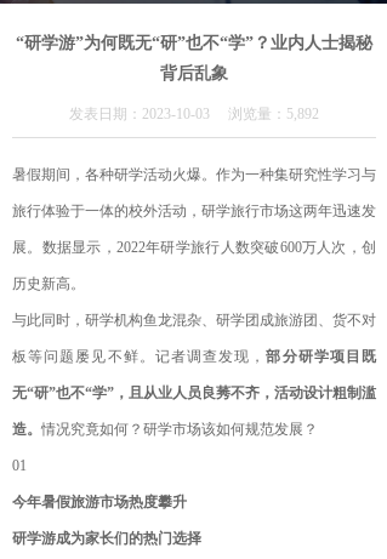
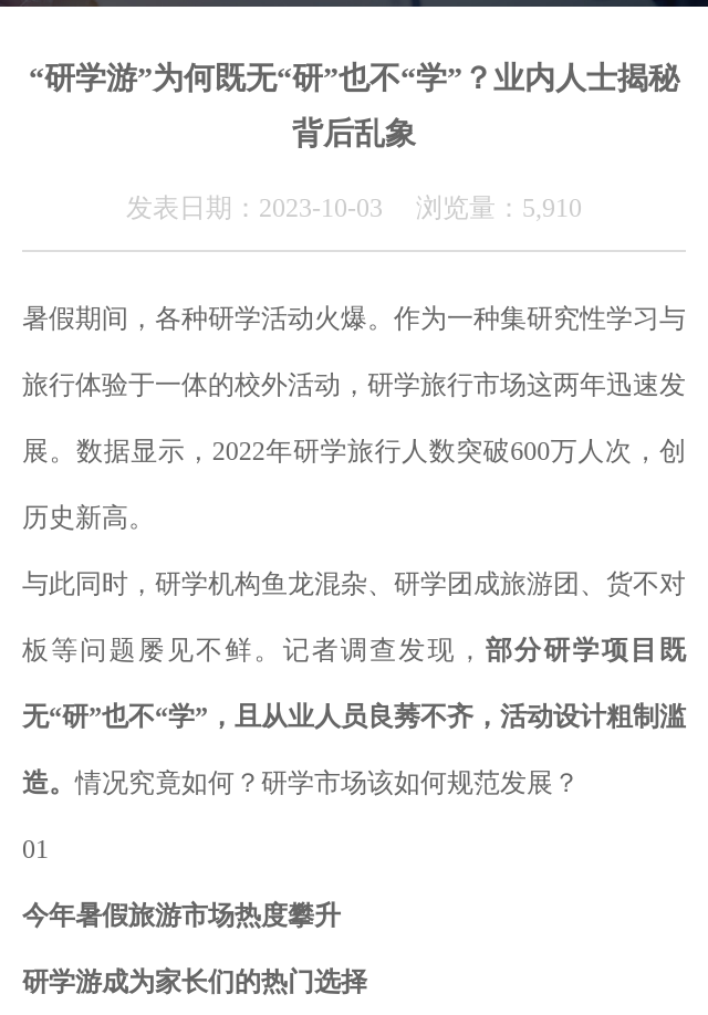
[69,105,319,122] 发表日期：2023-10-03 浏览量：5,892 -> [126,192,582,223] 发表日期：2023-10-03 浏览量：5,910

